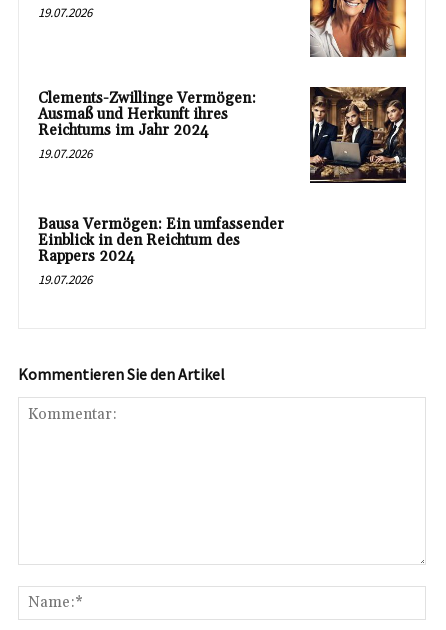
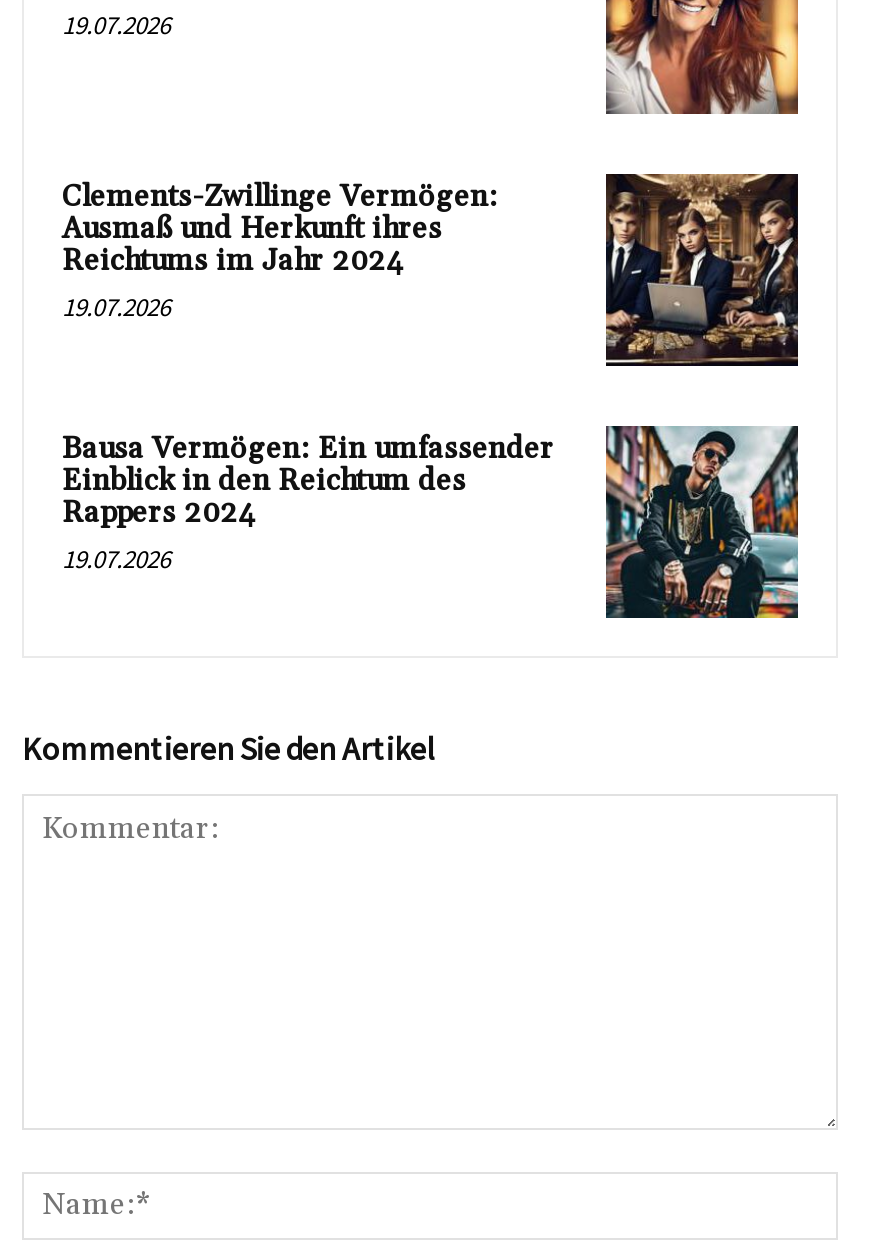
none -> [604,424,800,620] [image]

